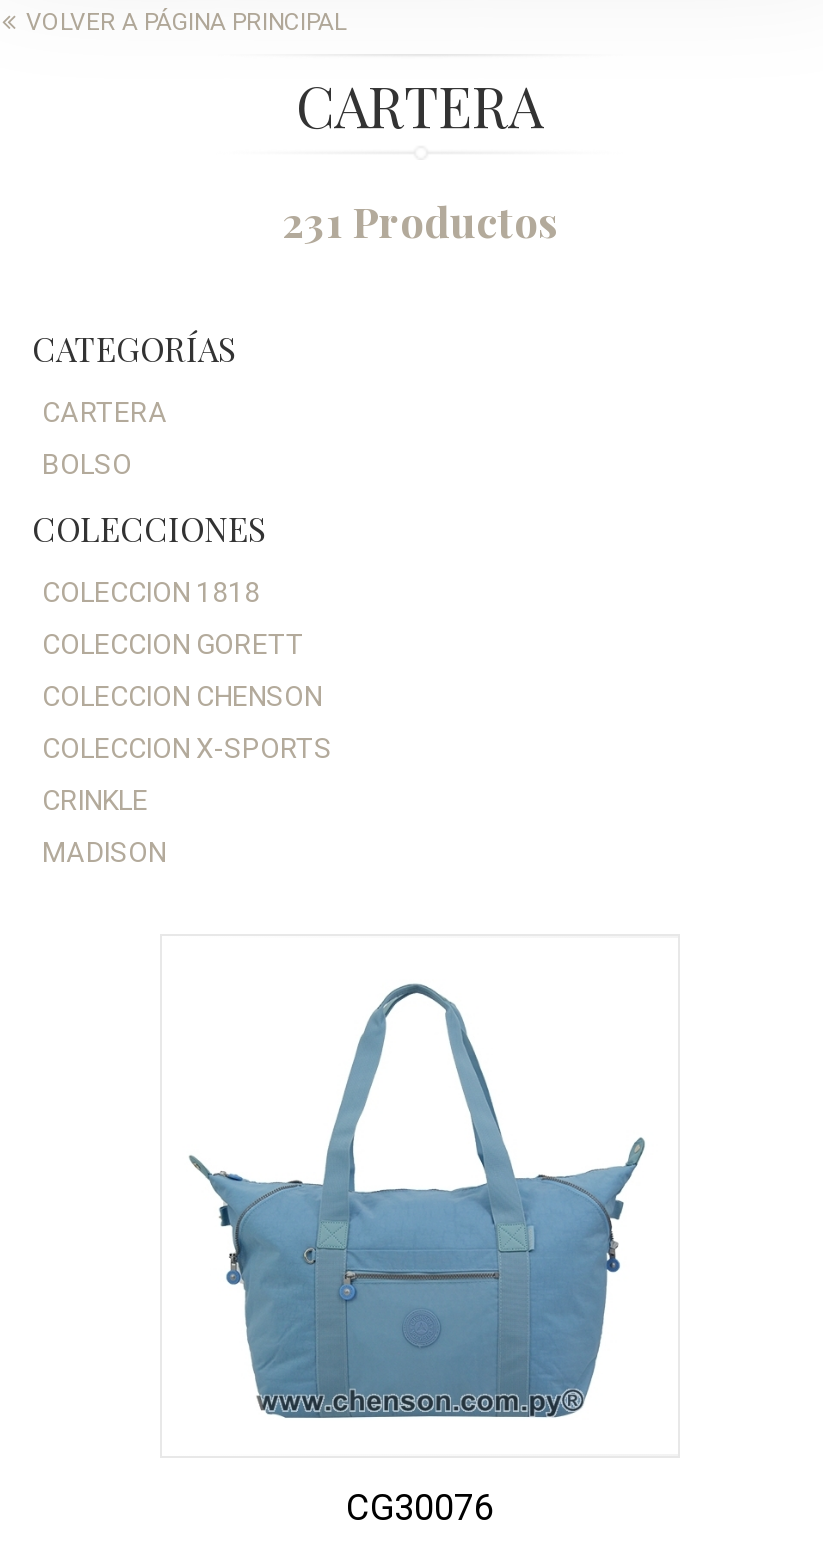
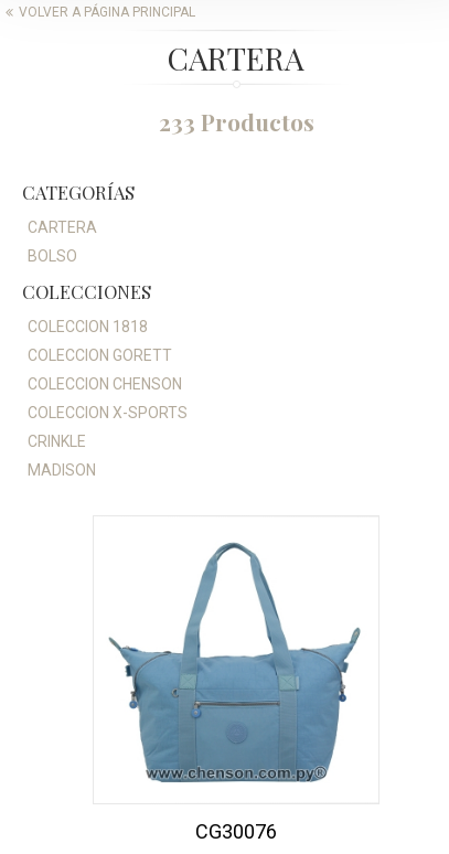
[282,193,558,249] 231 Productos -> [158,106,314,137] 233 Productos

